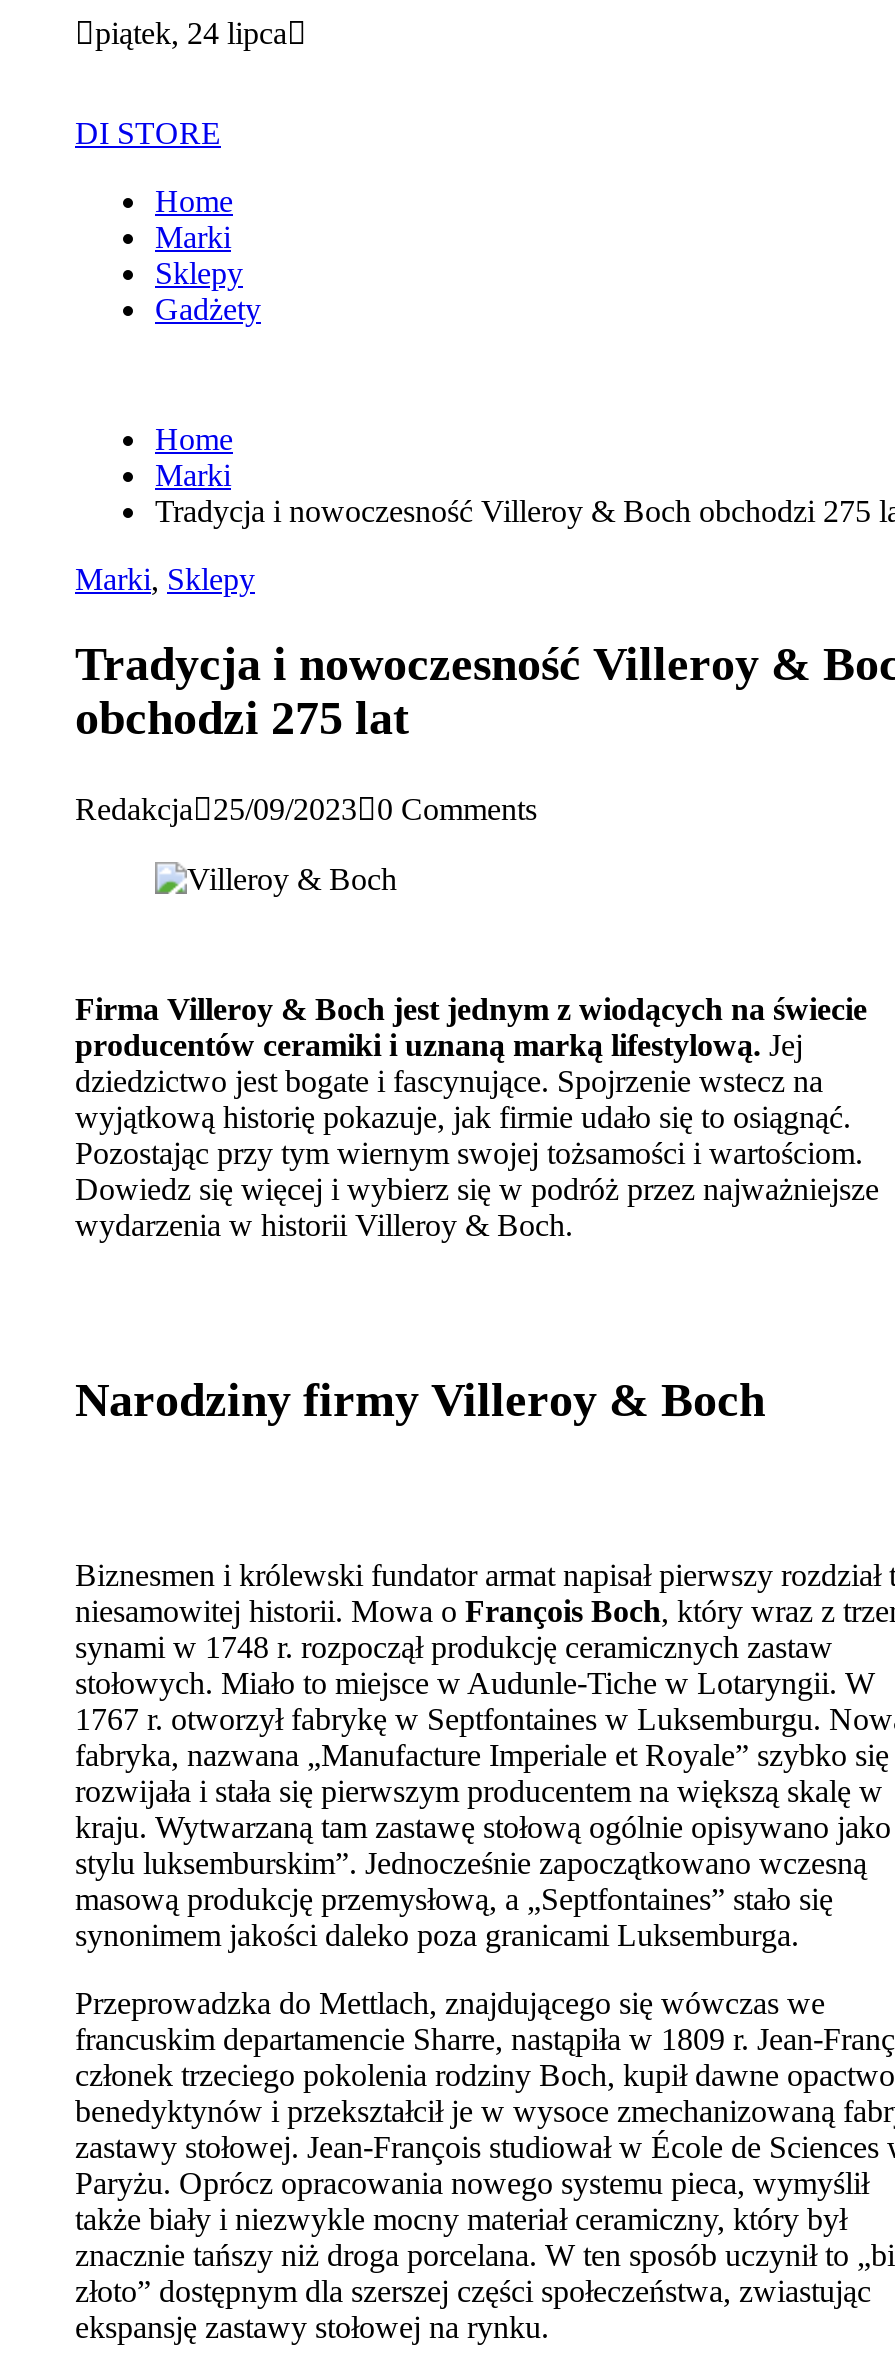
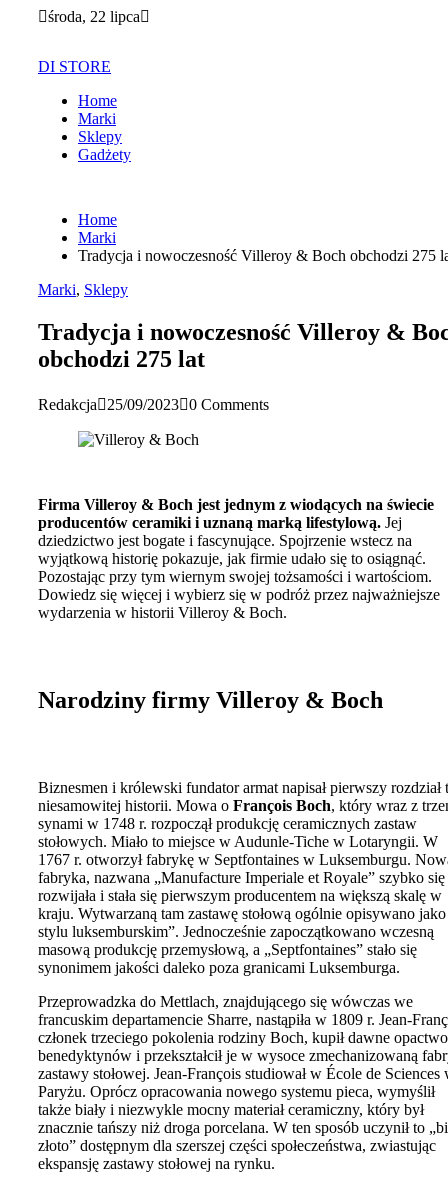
[95,16,287,50] piątek, 24 lipca -> [48,8,140,25] środa, 22 lipca

